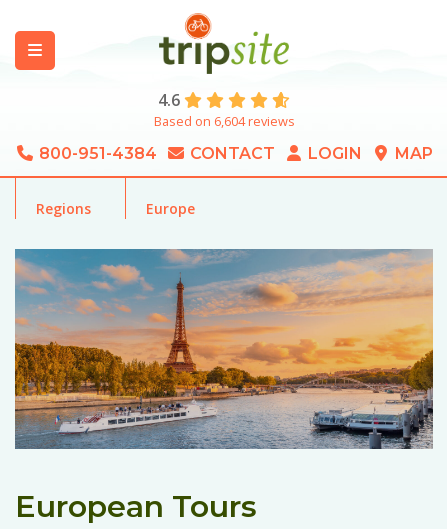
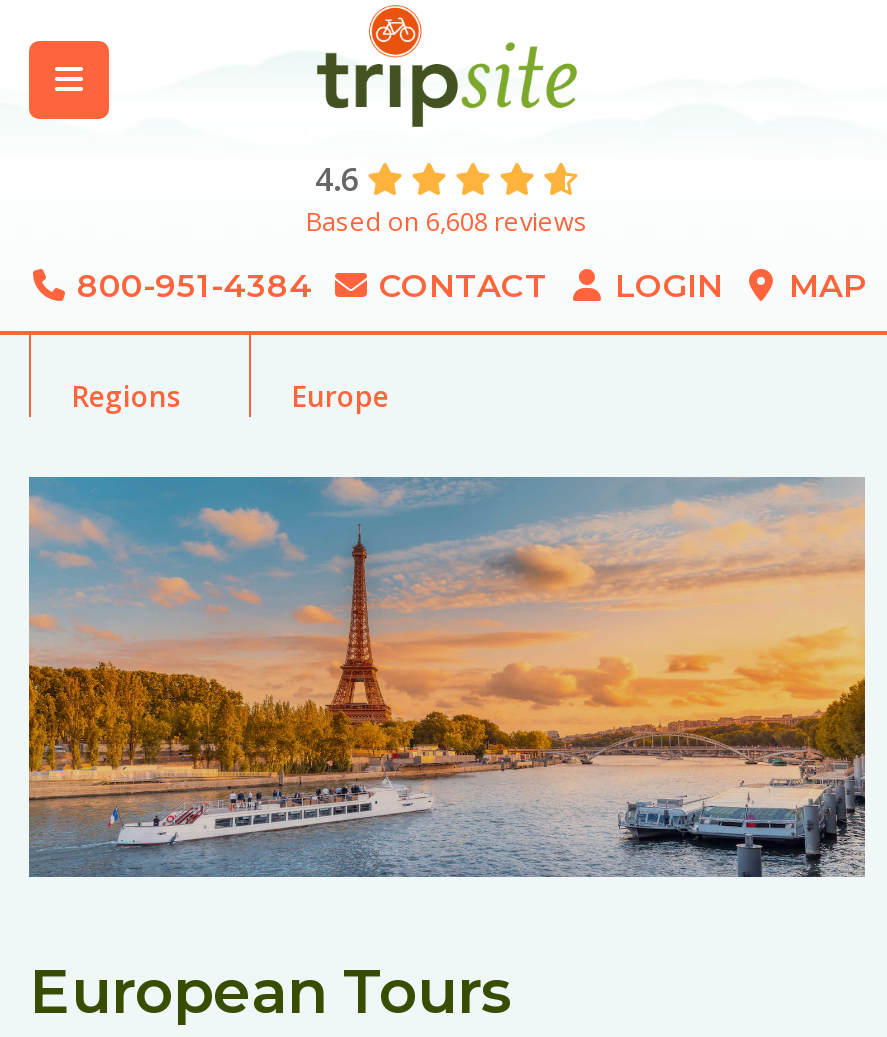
[153,112,294,130] Based on 6,604 reviews -> [306,203,588,239] Based on 6,608 reviews

